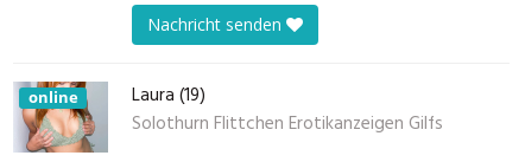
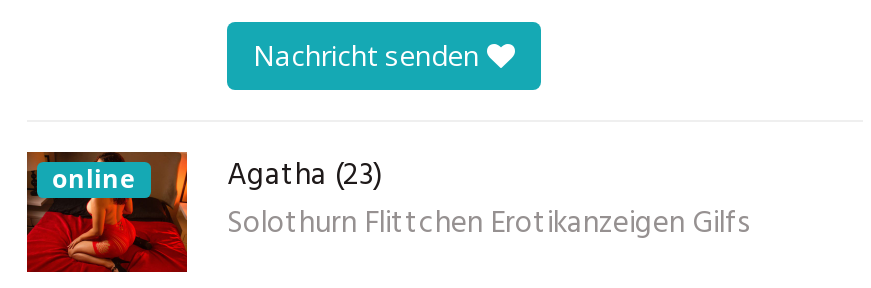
[13,80,205,154] [image] | Laura (19) -> [25,150,383,274] [image] | Agatha (23)

